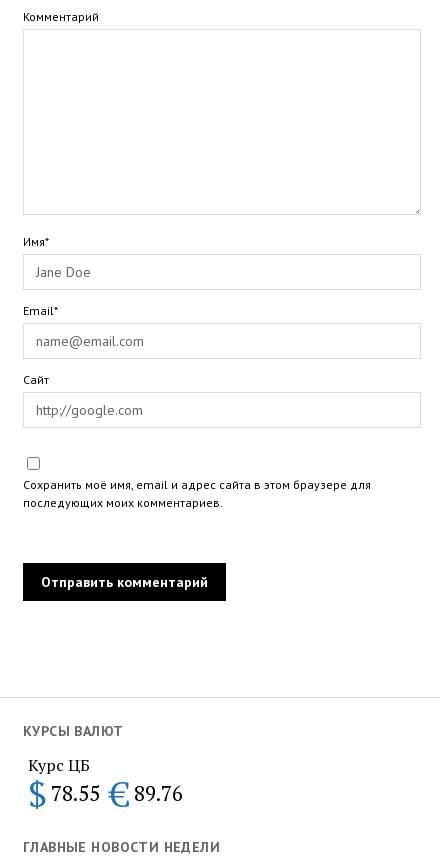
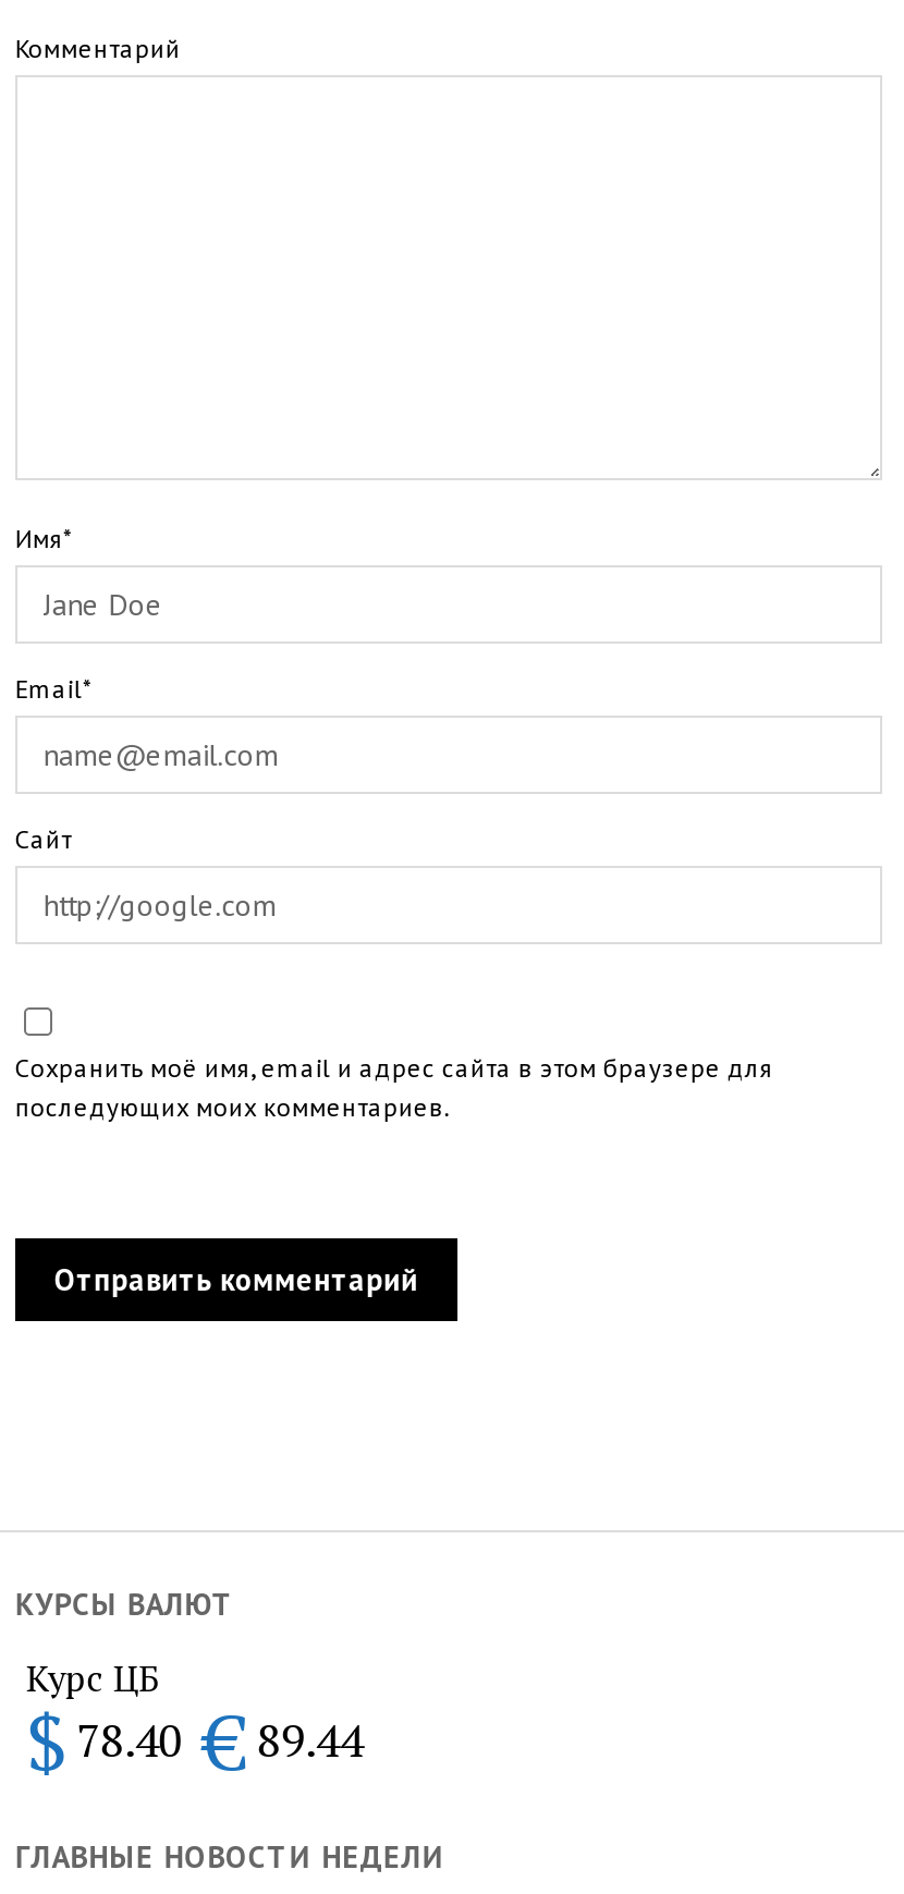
[28,770,183,817] $ 78.55 € 89.76 -> [26,1689,364,1791] $ 78.40 € 89.44

